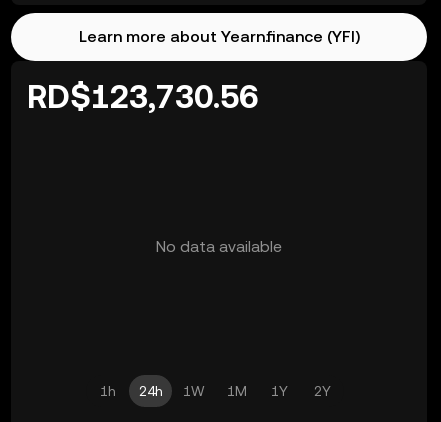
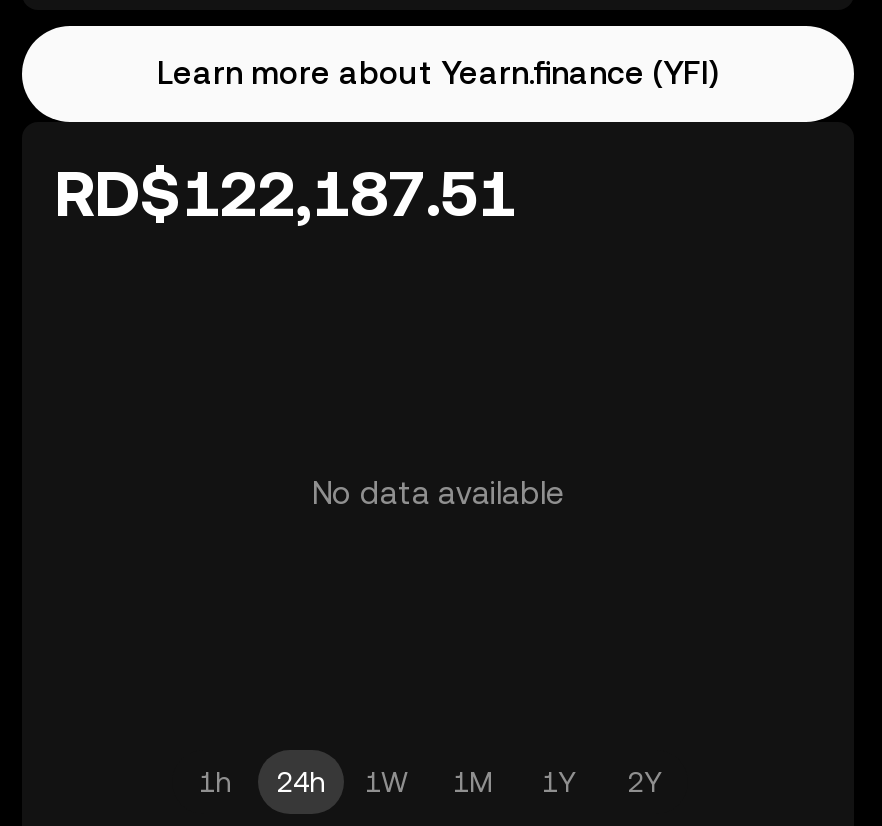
[27,78,258,115] RD$123,730.56 -> [54,156,516,230] RD$122,187.51

